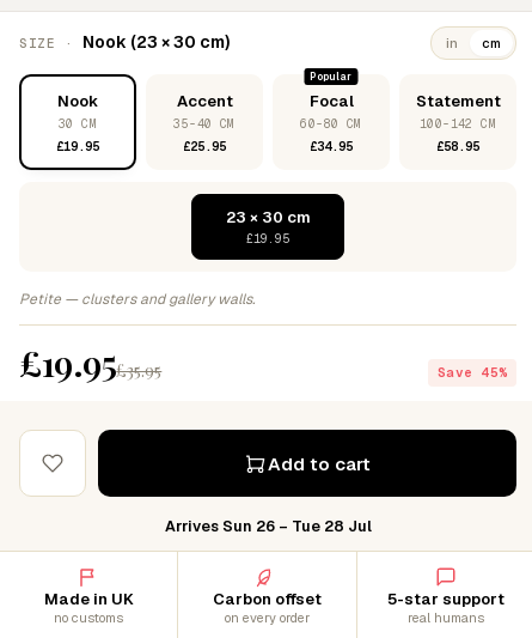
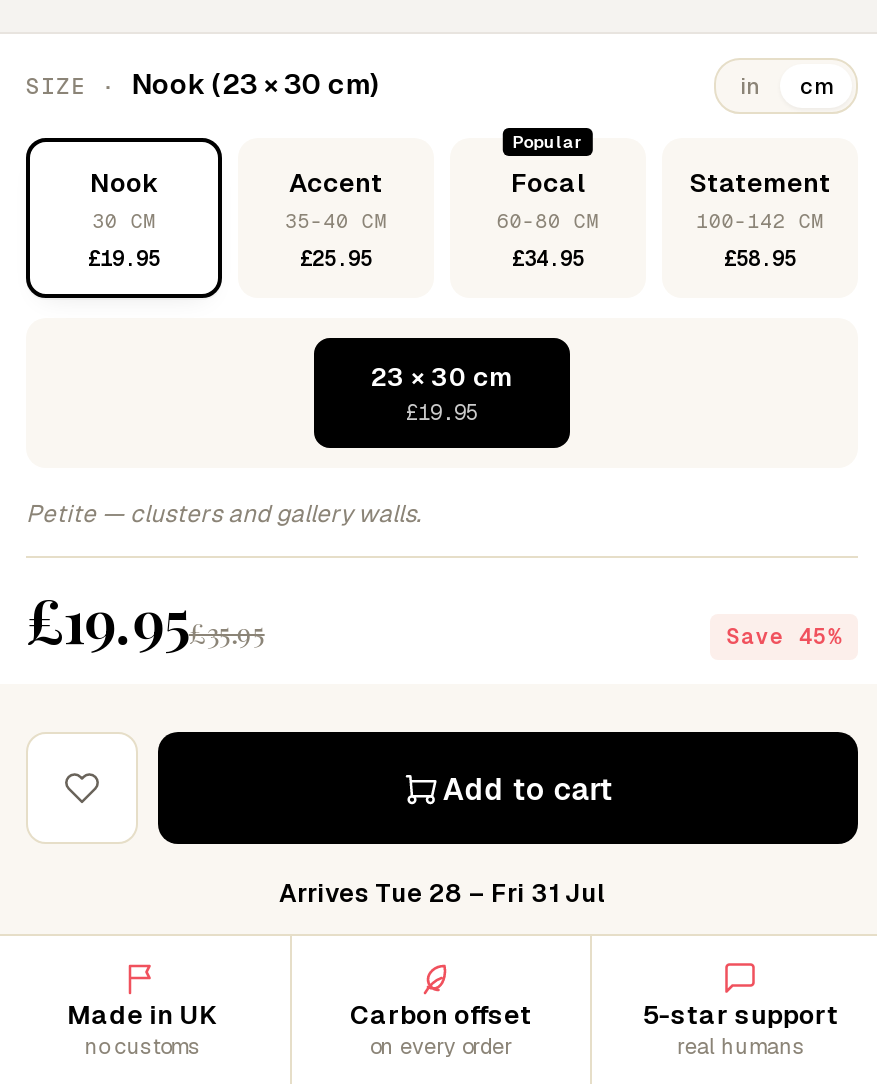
[164,516,371,536] Arrives Sun 26 – Tue 28 Jul -> [279,876,605,910] Arrives Tue 28 – Fri 31 Jul

